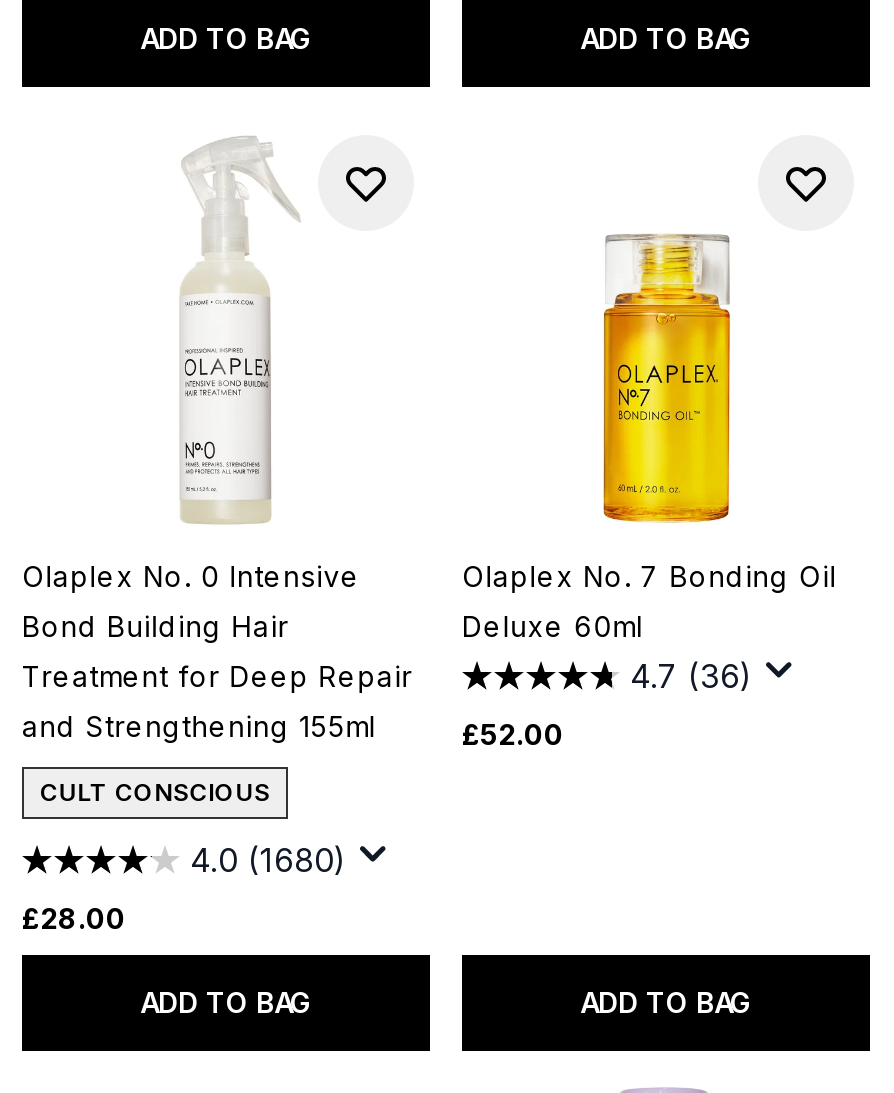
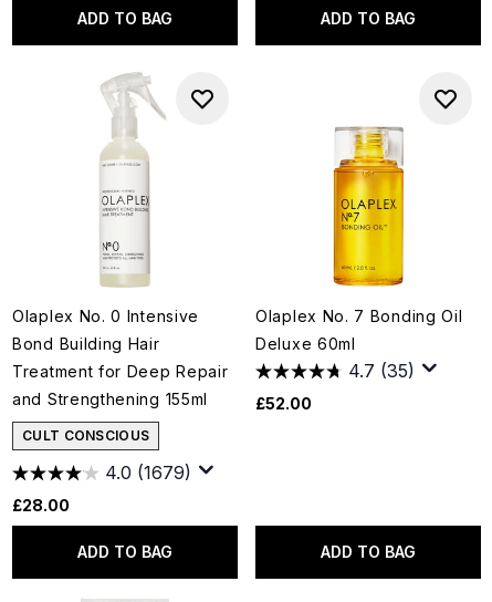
[630,655,752,695] 4.7 (36) -> [348,360,415,382] 4.7 (35)
[190,839,346,879] 4.0 (1680) -> [105,461,191,484] 4.0 (1679)

